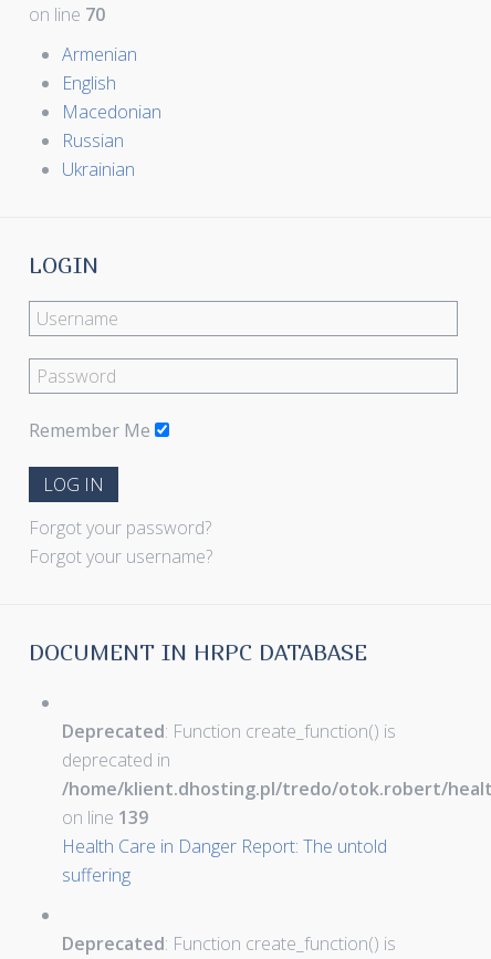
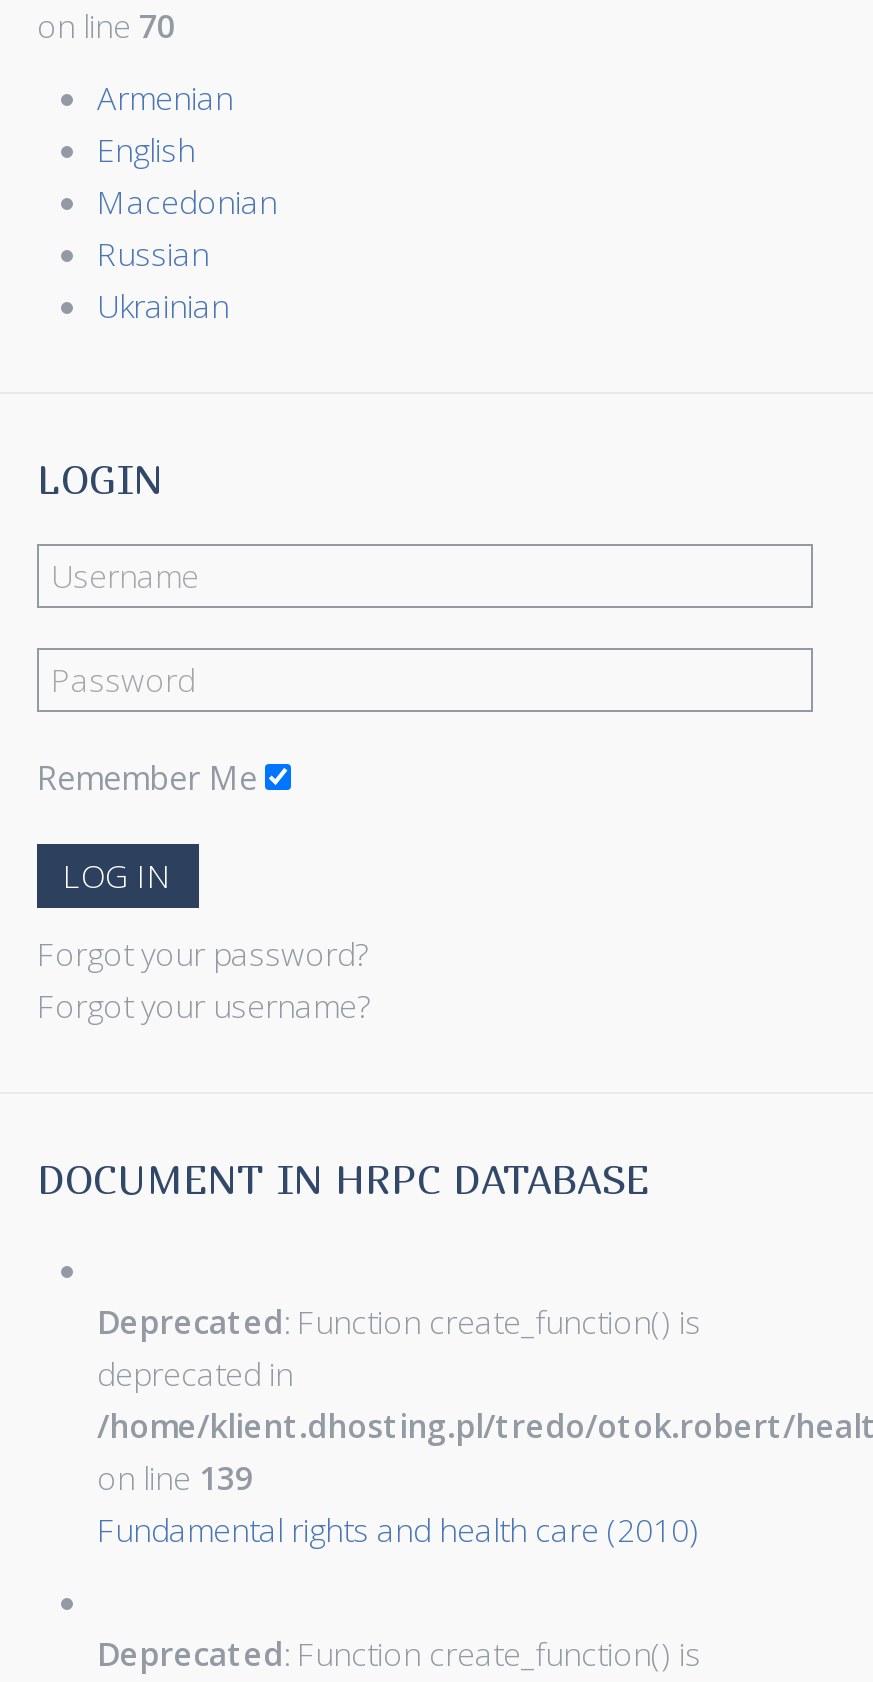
[62,834,387,888] Health Care in Danger Report: The untold | suffering -> [97,1509,699,1553] Fundamental rights and health care (2010)

